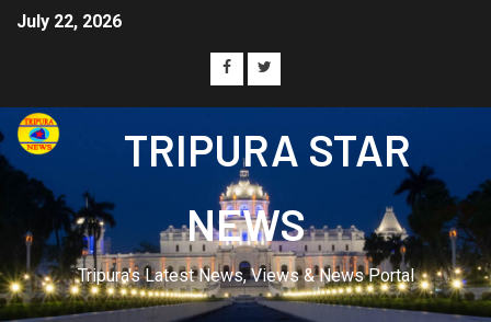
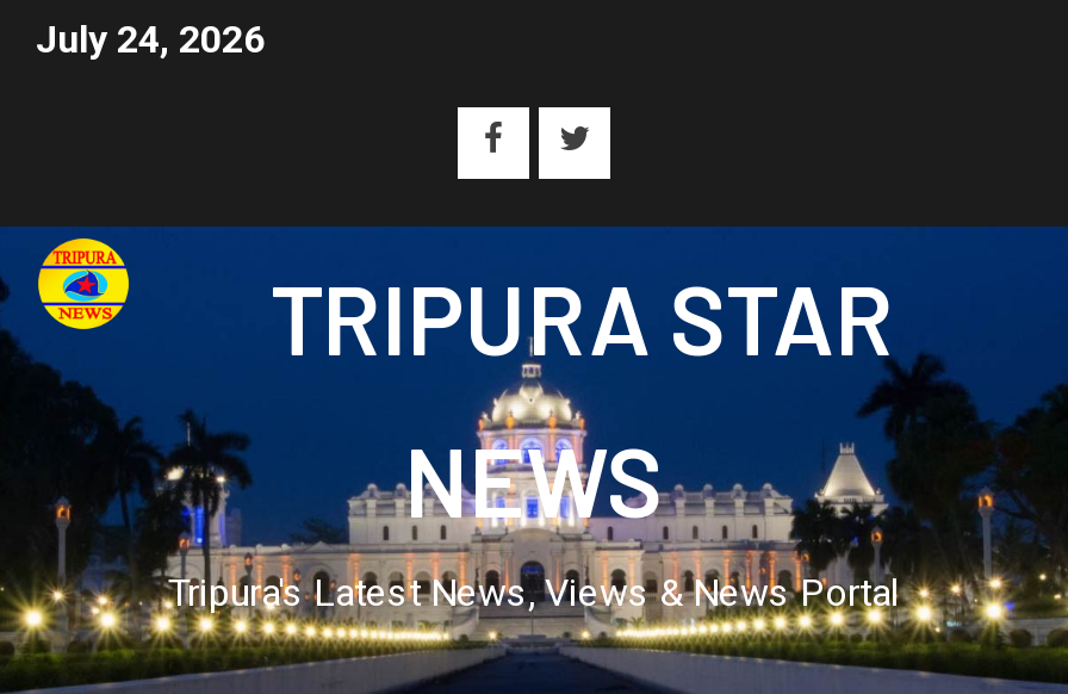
[16,11,122,32] July 22, 2026 -> [36,17,265,63] July 24, 2026

